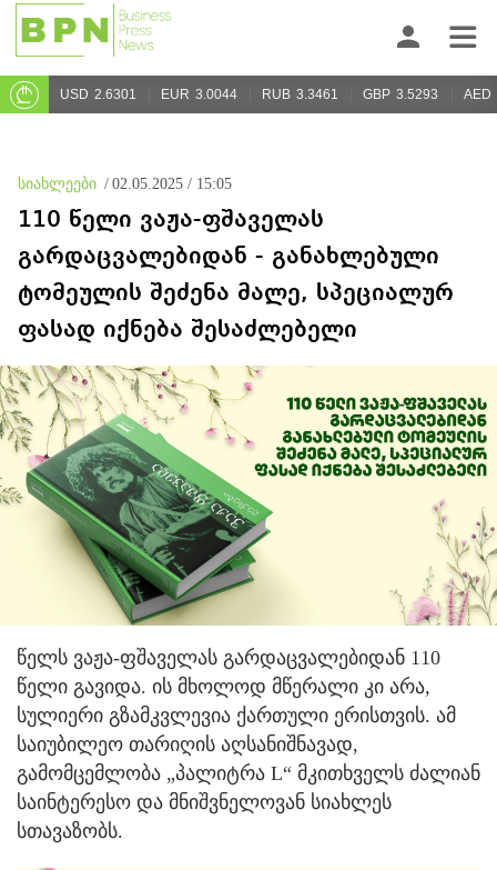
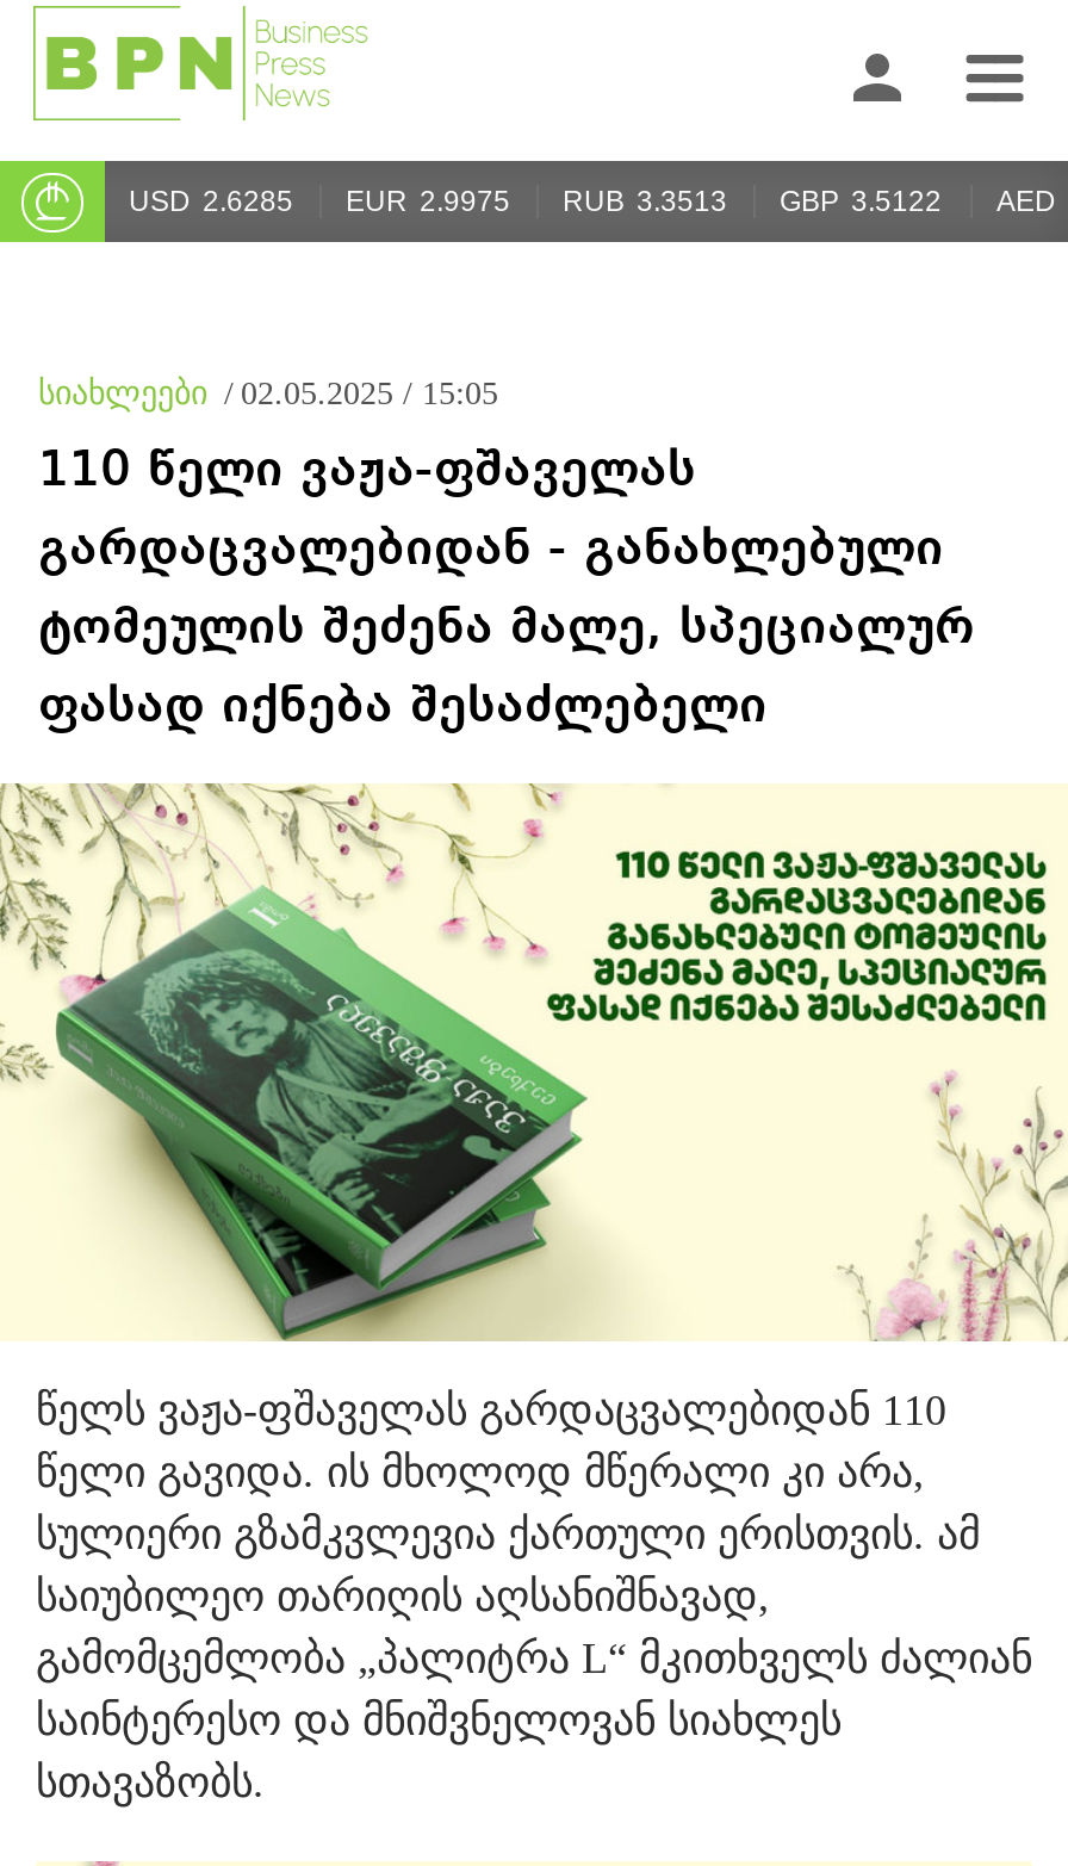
[60,87,136,102] USD 2.6301 -> [129,185,293,218] USD 2.6285
[161,87,237,102] EUR 3.0044 -> [346,185,510,218] EUR 2.9975
[262,87,338,102] RUB 3.3461 -> [563,185,727,218] RUB 3.3513
[363,87,438,102] GBP 3.5293 -> [780,185,942,218] GBP 3.5122

